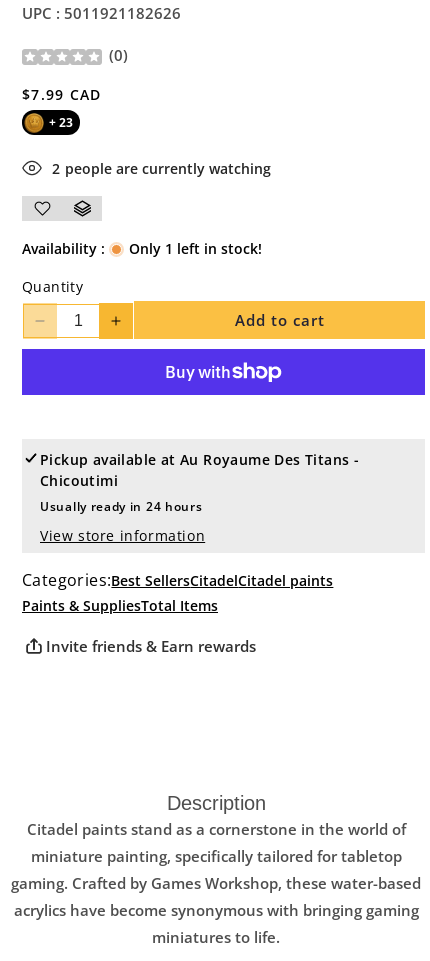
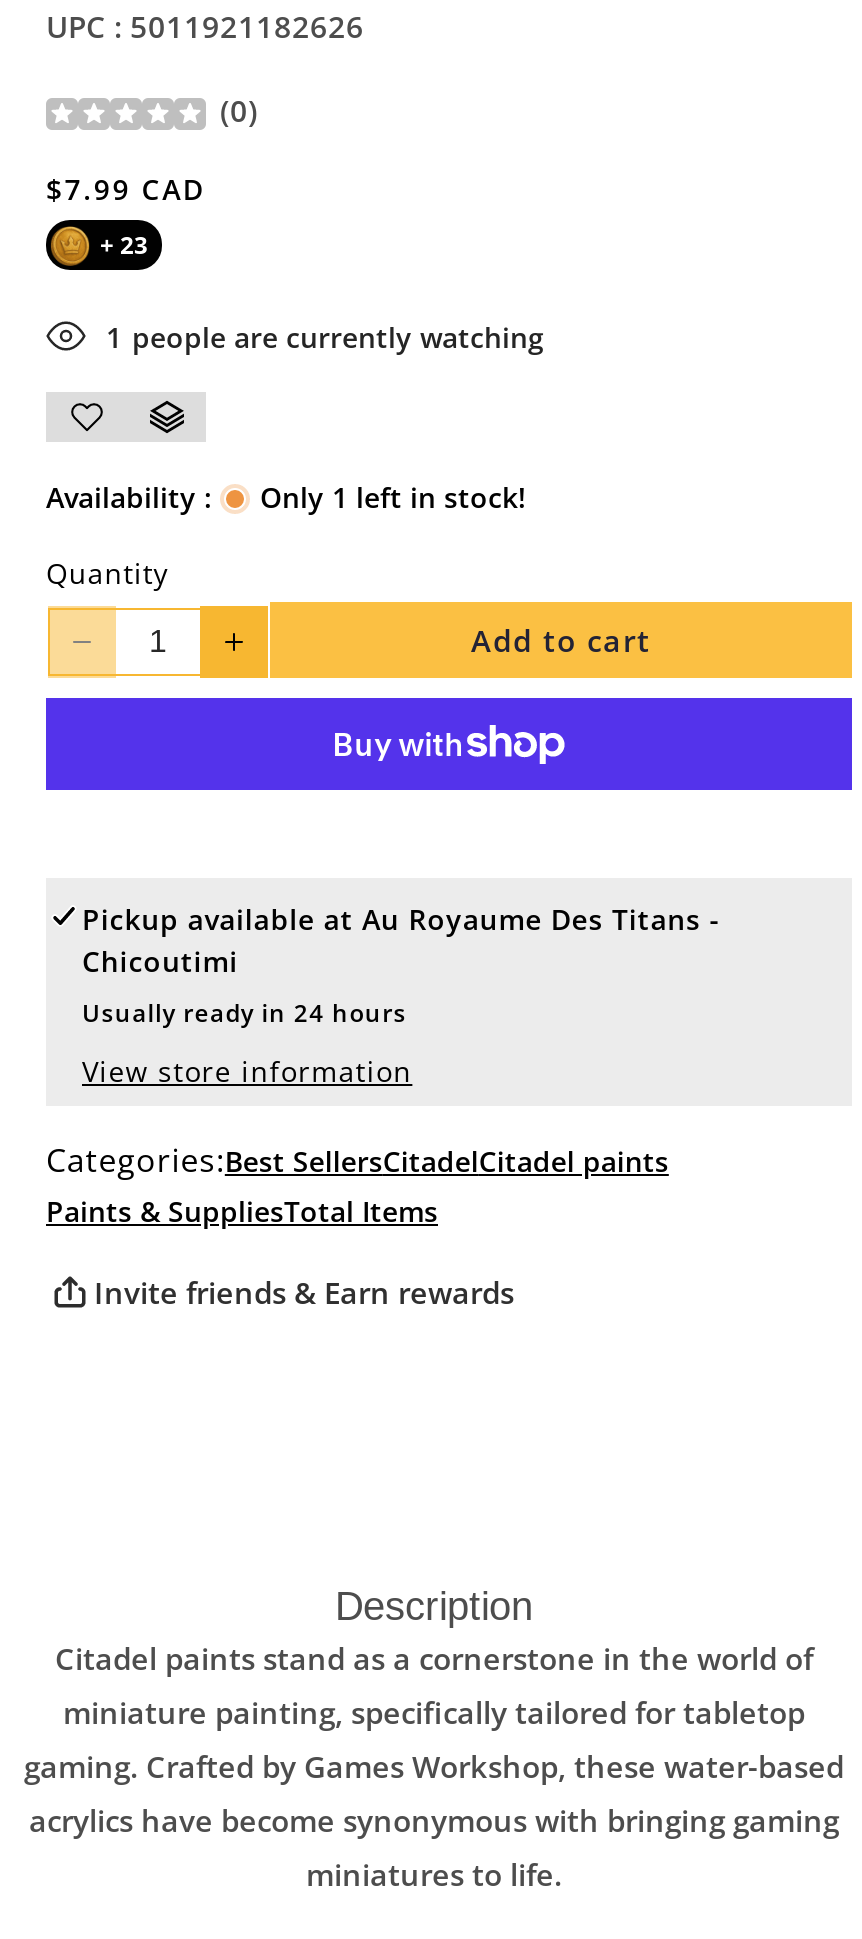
[52,158,271,177] 2 people are currently watching -> [106,317,544,355] 1 people are currently watching

